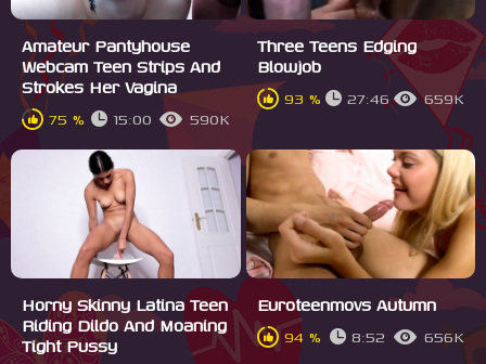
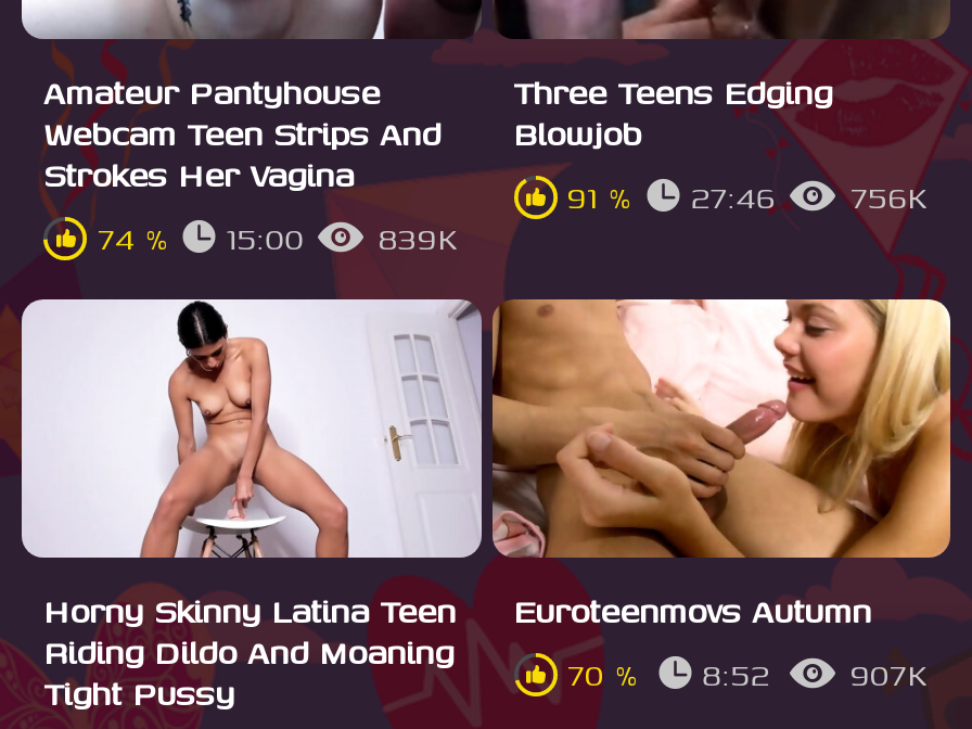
[284,87,321,110] 93 % -> [567,174,632,220] 91 %
[424,87,464,110] 659K -> [850,174,929,220] 756K
[49,108,85,130] 75 % -> [98,216,169,261] 74 %
[189,108,229,130] 590K -> [379,216,459,261] 839K
[284,325,321,348] 94 % -> [567,652,639,697] 70 %
[424,325,464,348] 656K -> [850,652,929,697] 907K

